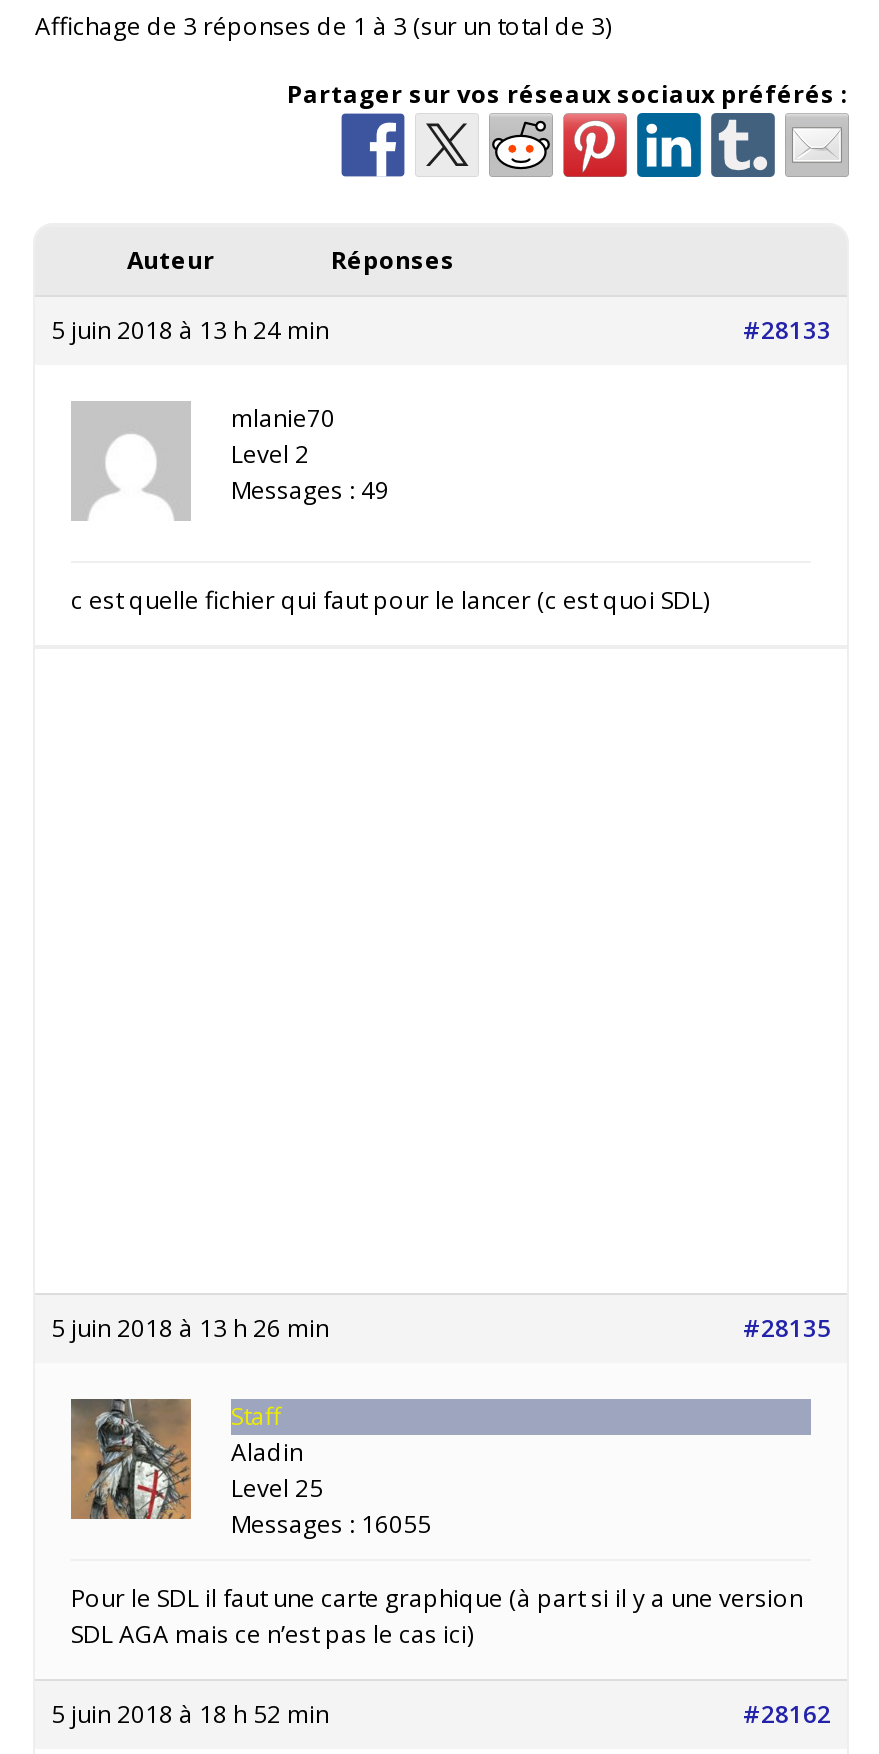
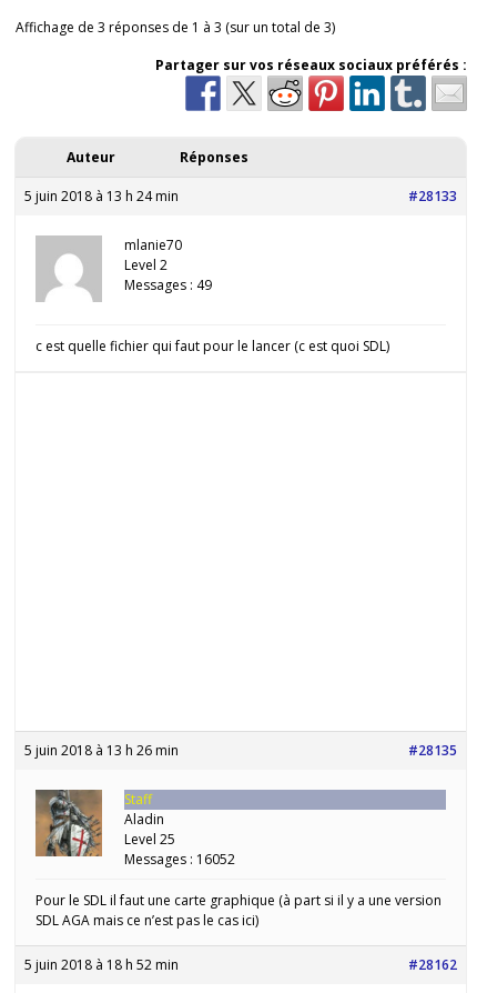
[231,1507,431,1541] Messages : 16055 -> [124,850,235,868] Messages : 16052

